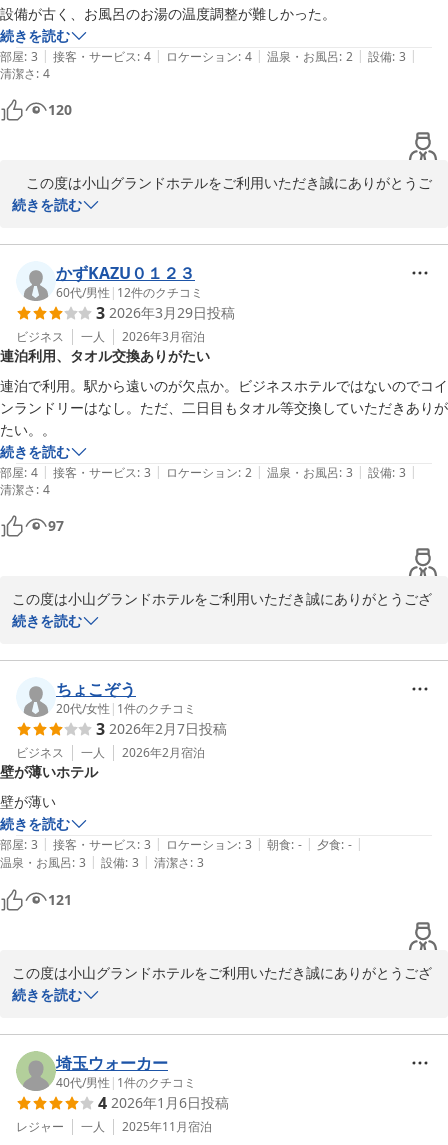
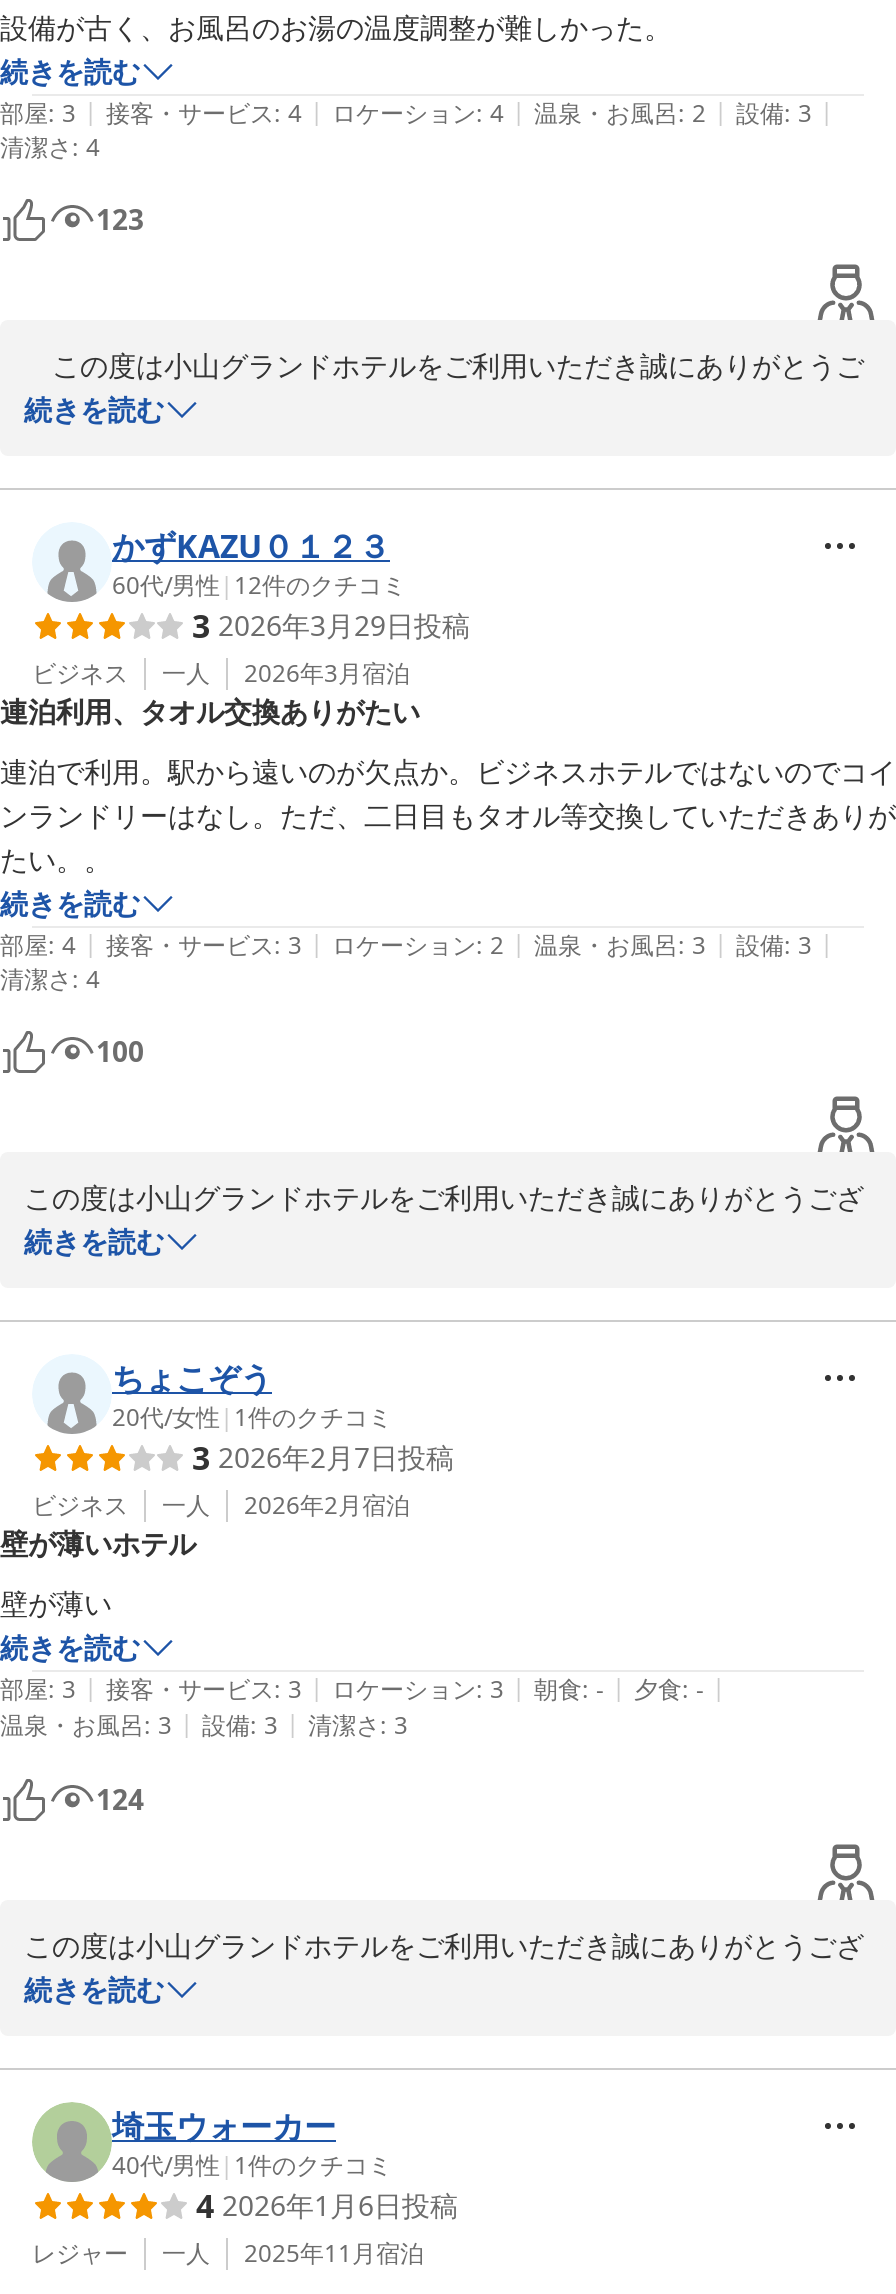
[48,100,72,119] 120 -> [96,200,144,238] 123
[48,516,64,535] 97 -> [96,1032,144,1070] 100
[48,890,72,909] 121 -> [96,1780,144,1818] 124

